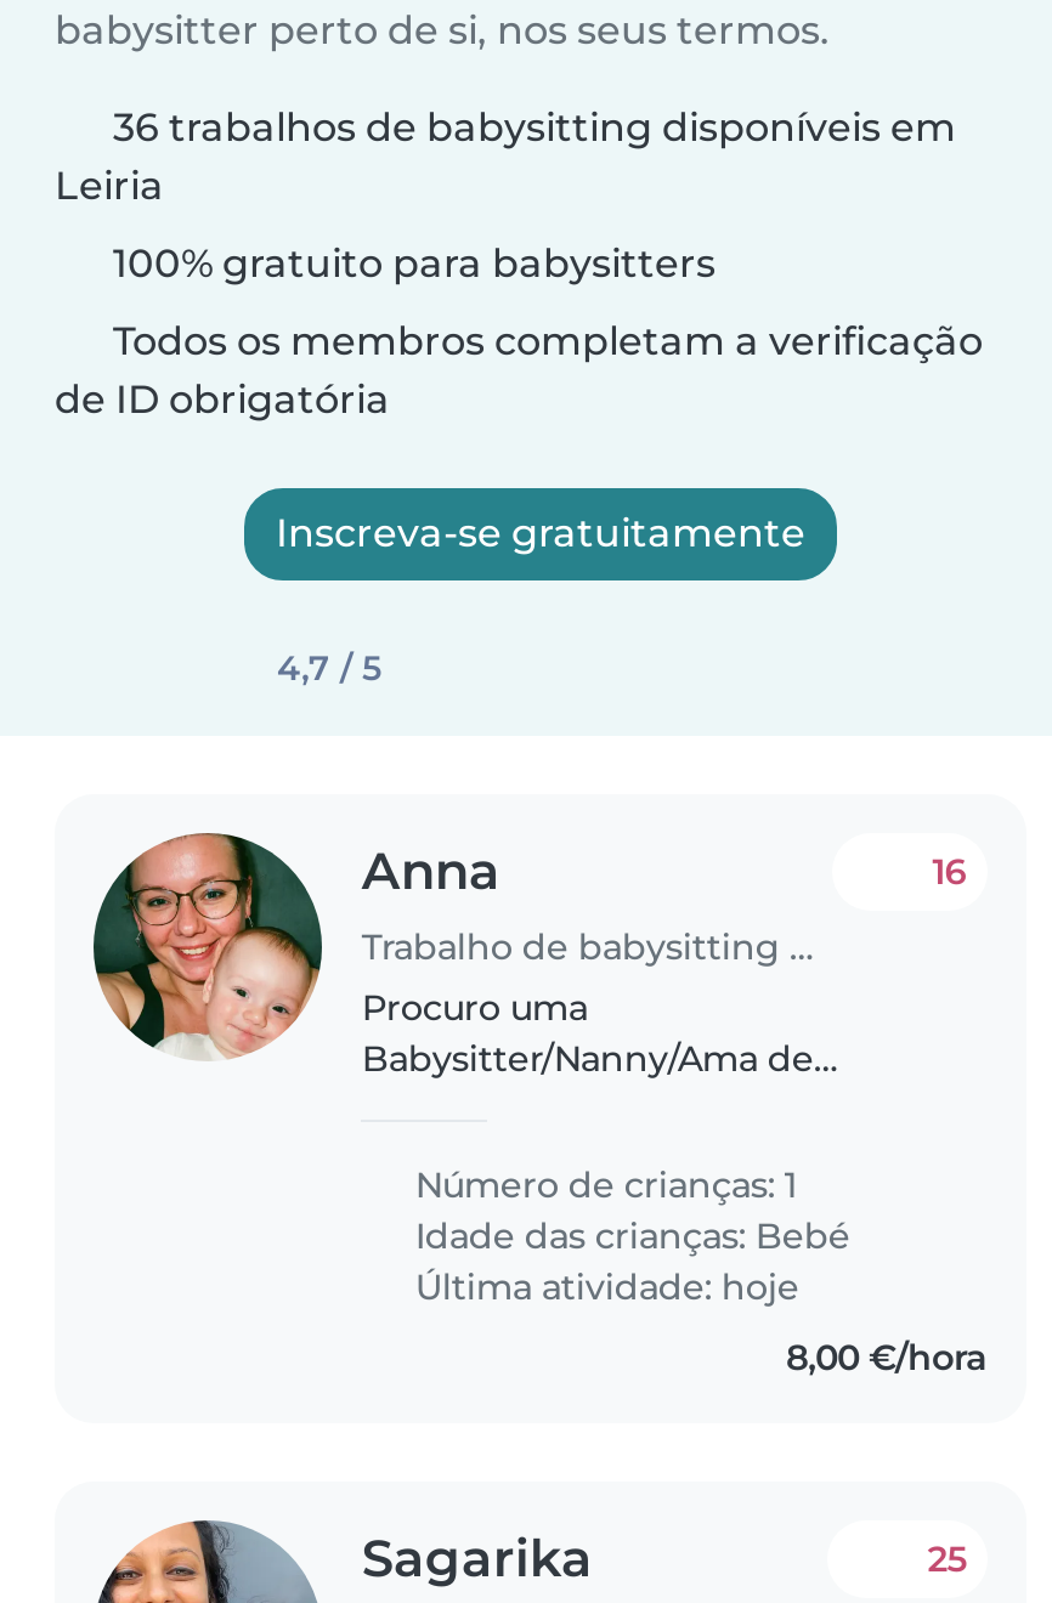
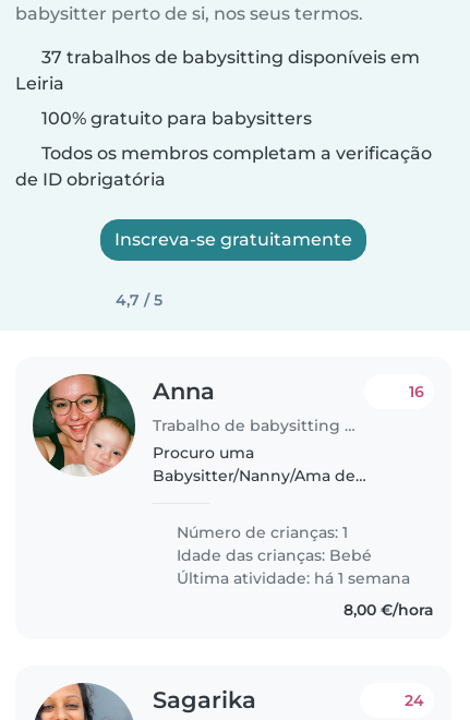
[113,104,956,151] 36 trabalhos de babysitting disponíveis em -> [41,47,420,68] 37 trabalhos de babysitting disponíveis em
[405,1265,799,1309] Última atividade: hoje -> [173,568,410,588] Última atividade: há 1 semana
[927,1537,966,1581] 25 -> [405,690,424,710] 24

